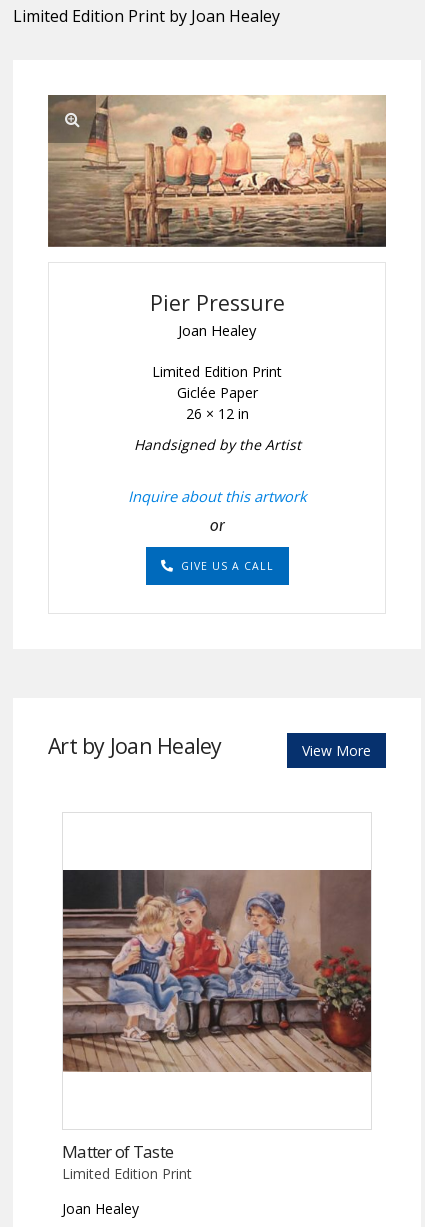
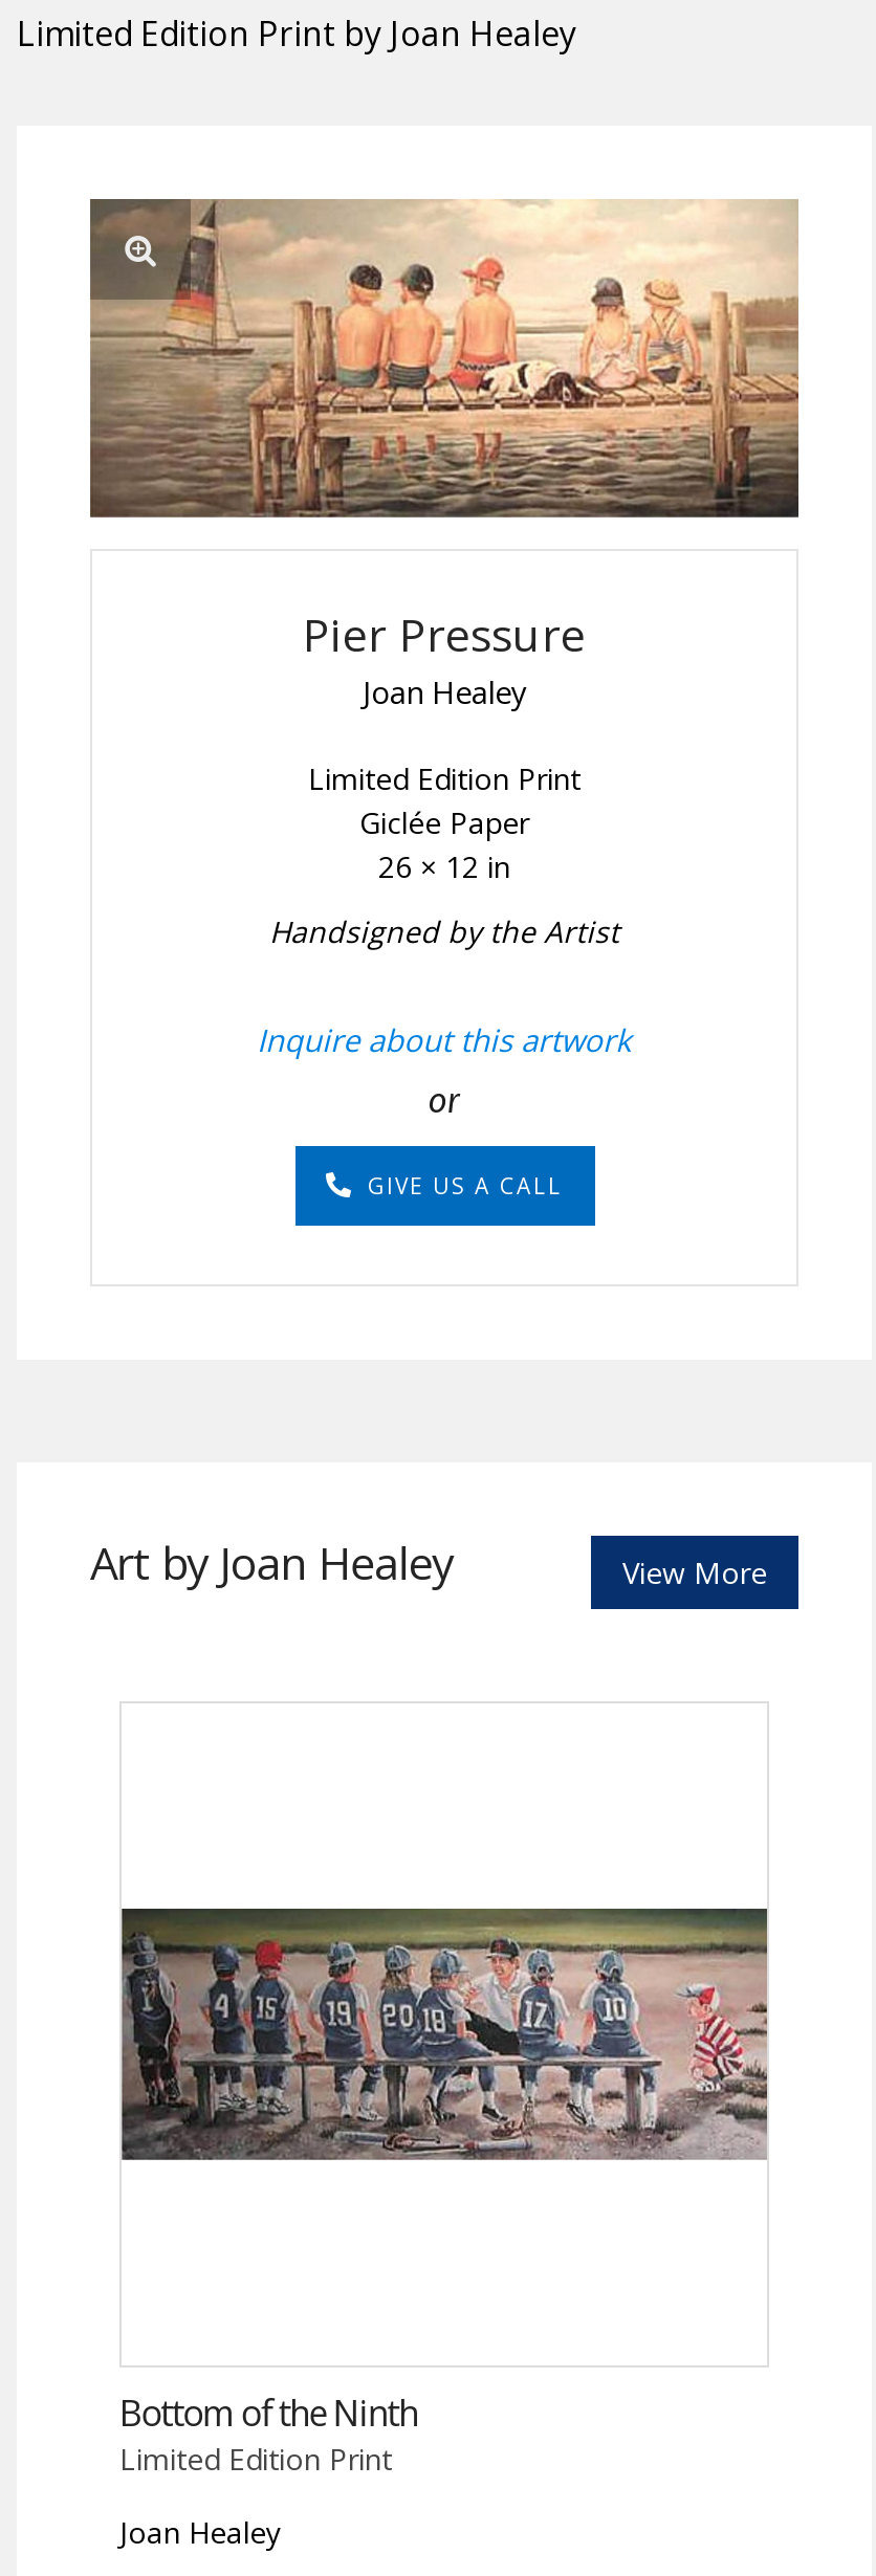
[62,869,372,1073] [image] -> [122,1823,769,2246] [image]
[62,1140,173,1163] Matter of Taste -> [119,2388,417,2436] Bottom of the Ninth

